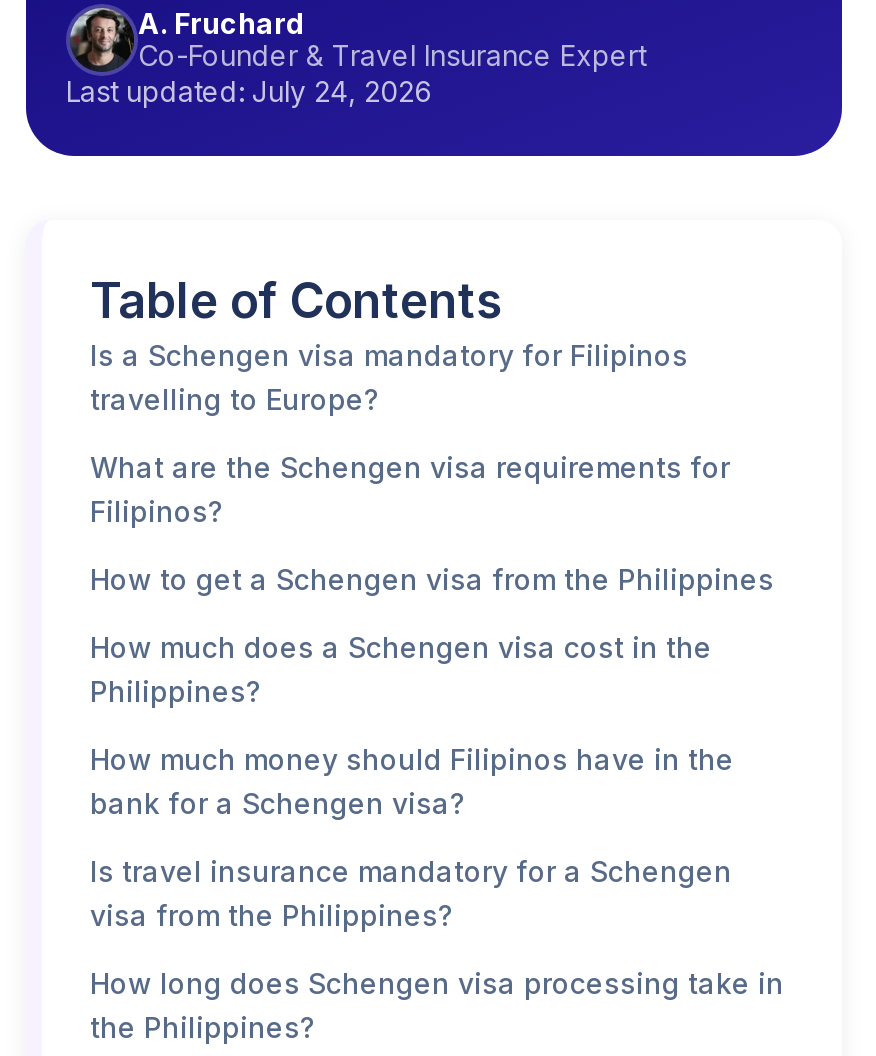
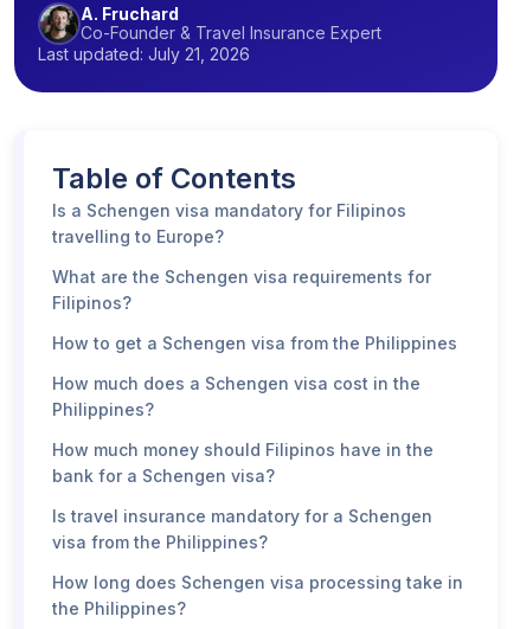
[66,74,432,108] Last updated: July 24, 2026 -> [38,44,250,64] Last updated: July 21, 2026

